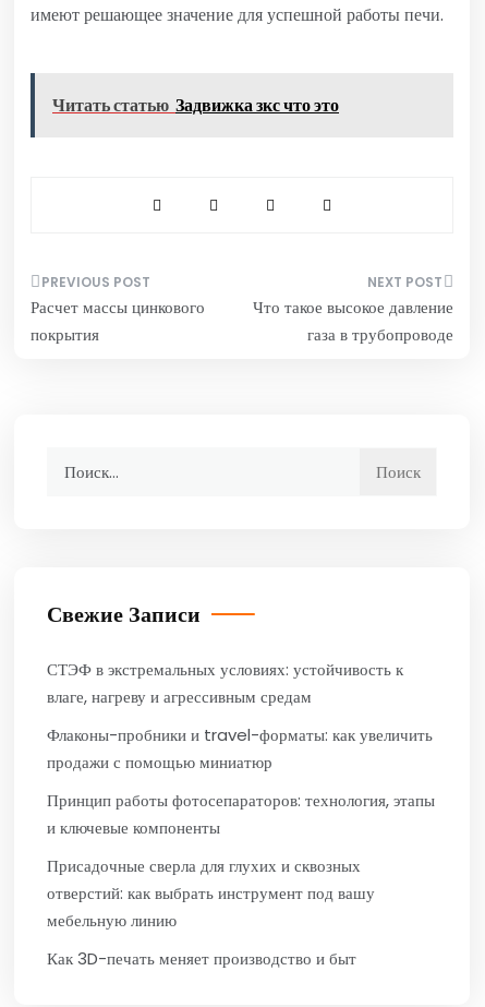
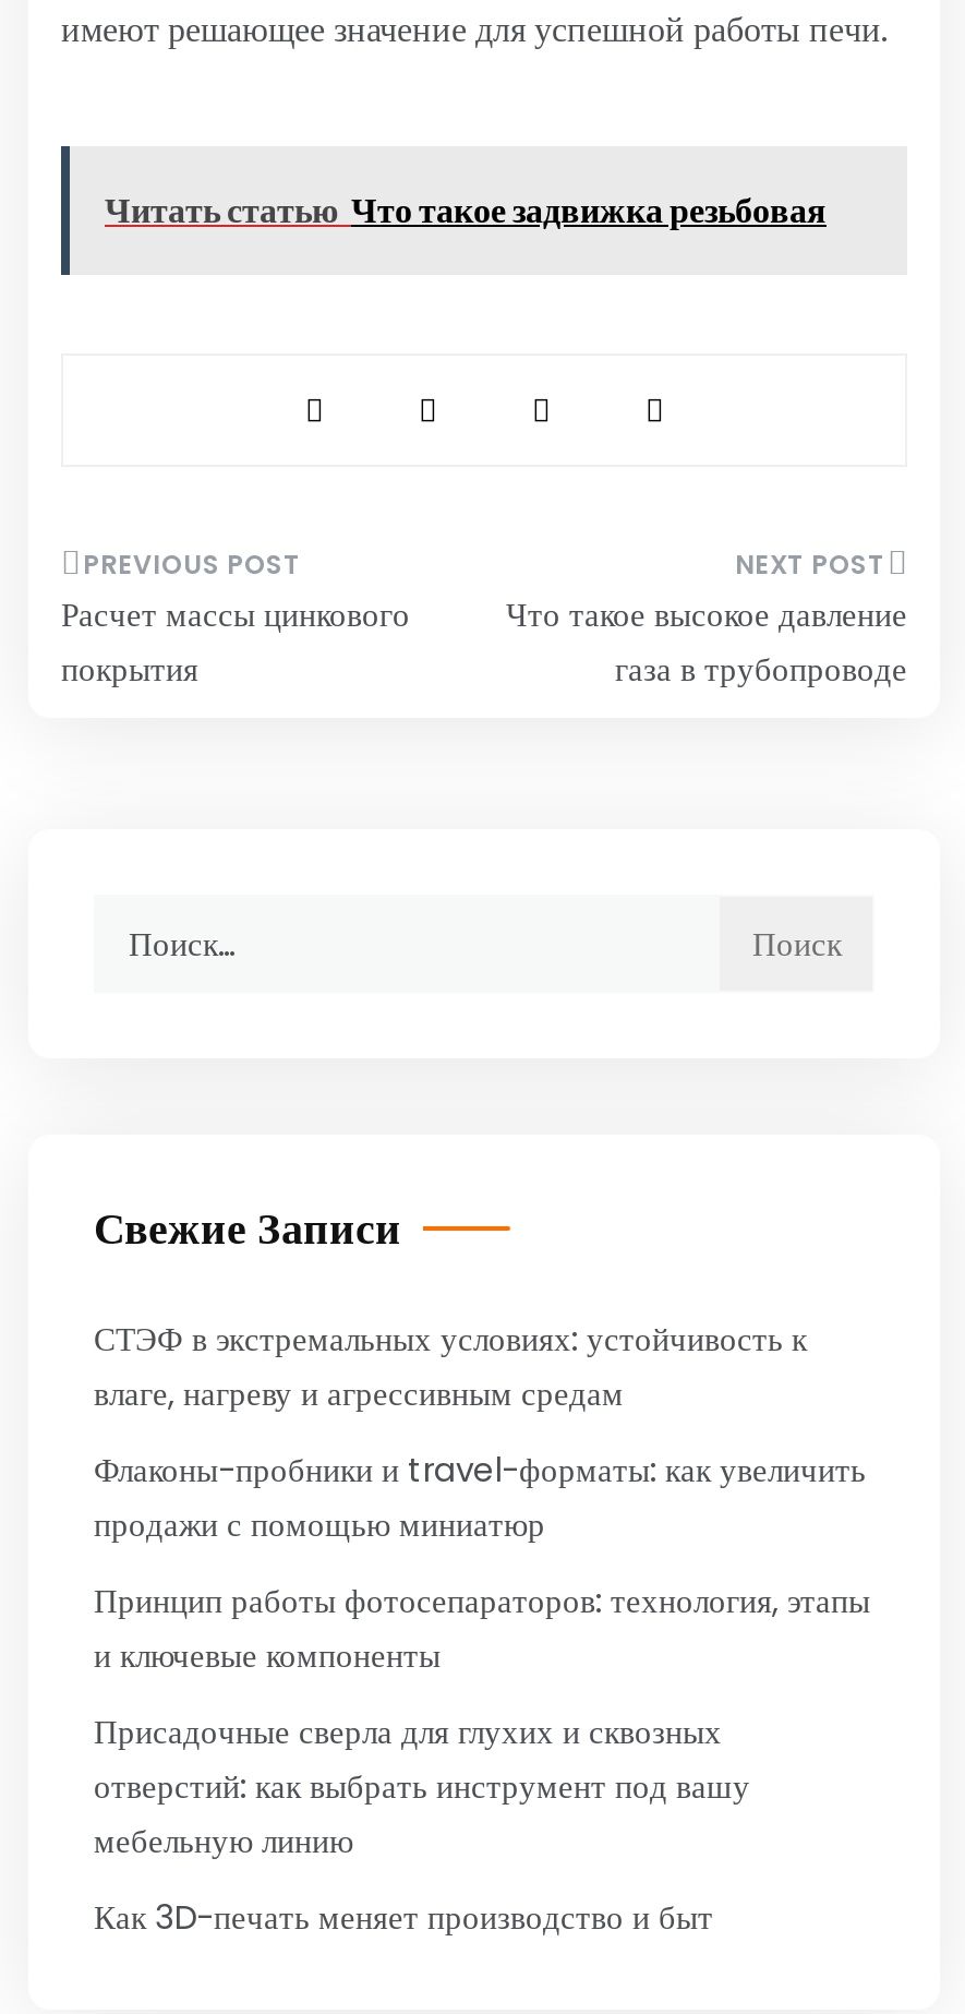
[52,93,339,118] Читать статью Задвижка зкс что это -> [105,185,827,236] Читать статью Что такое задвижка резьбовая

